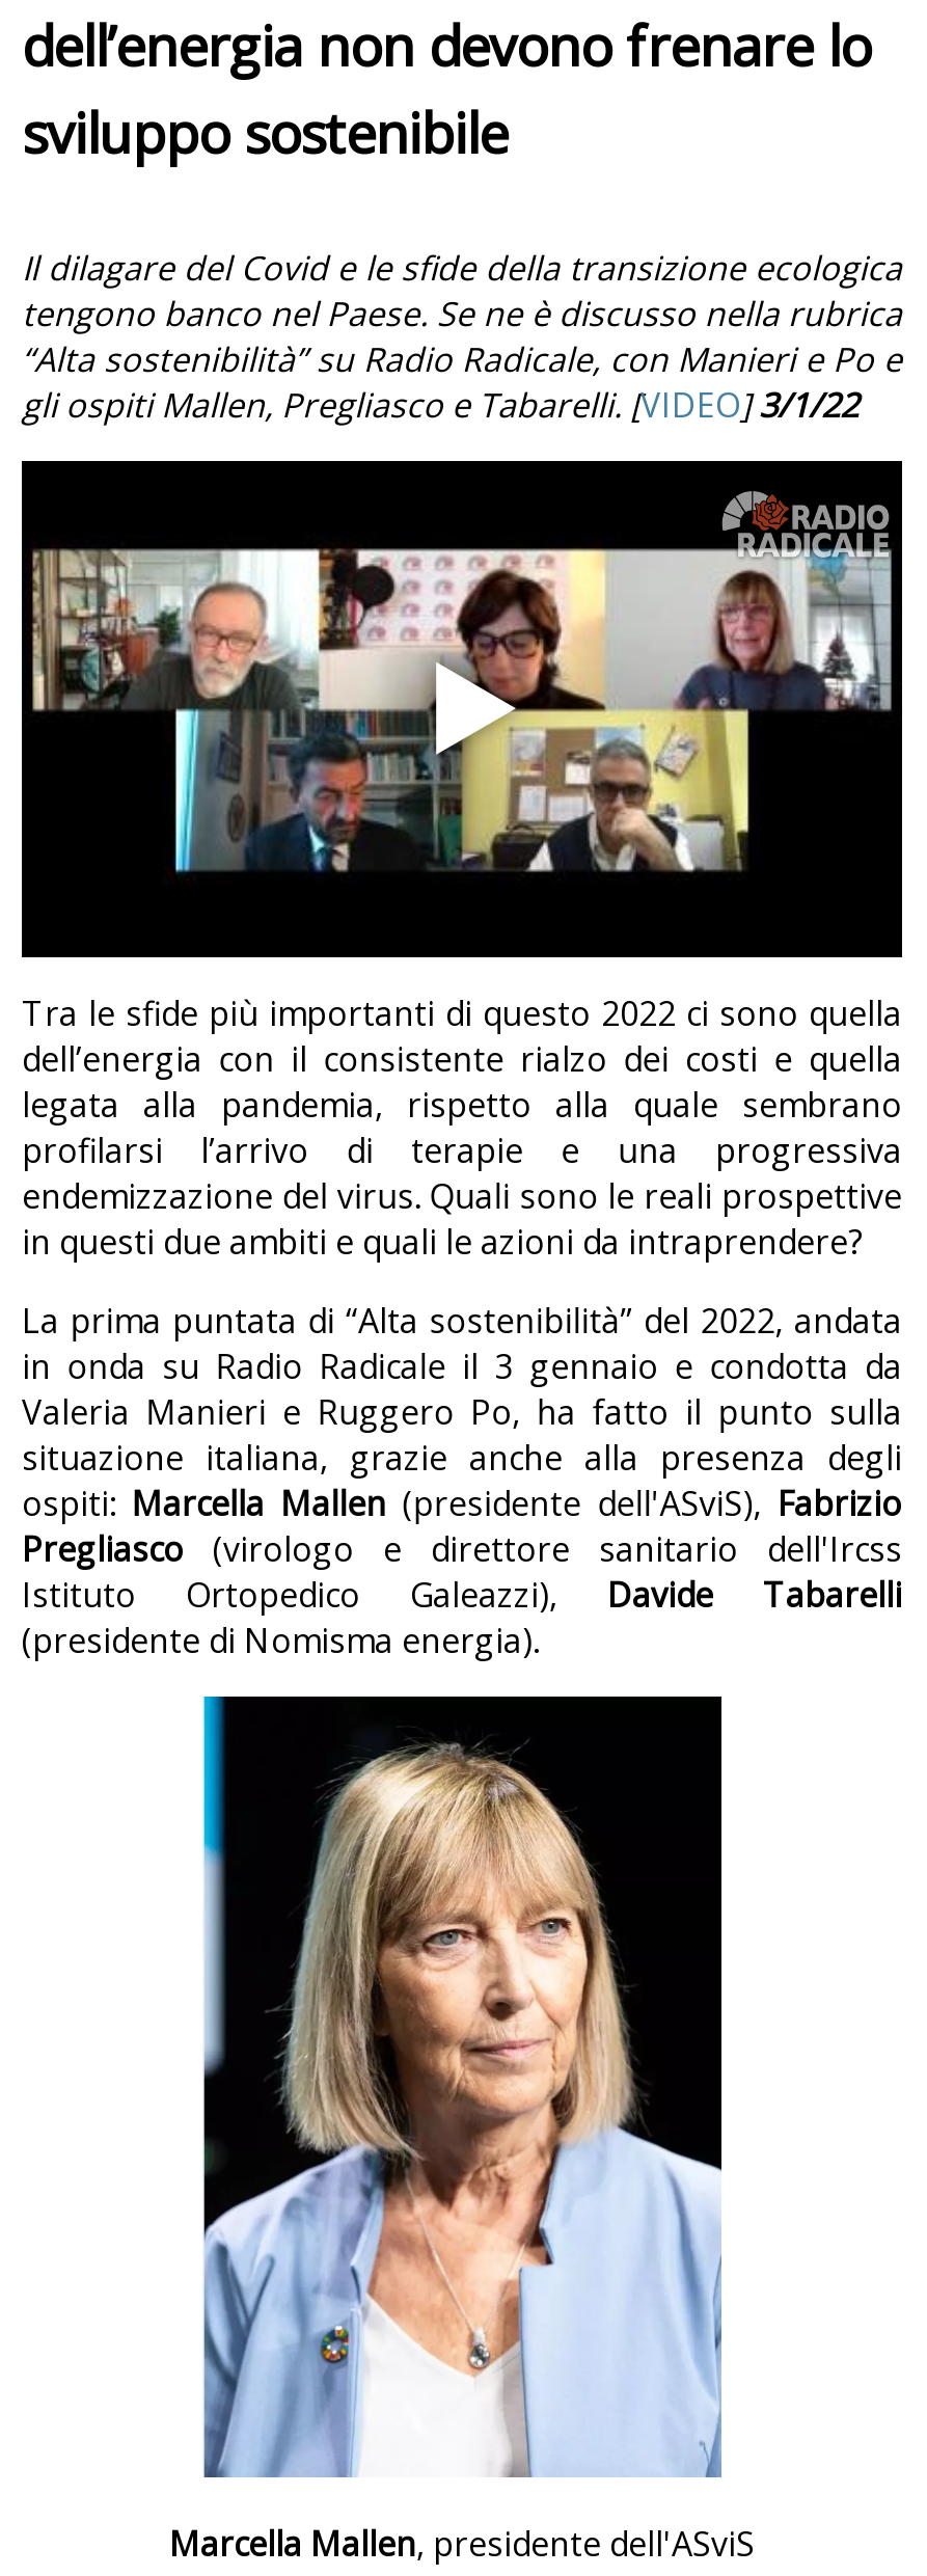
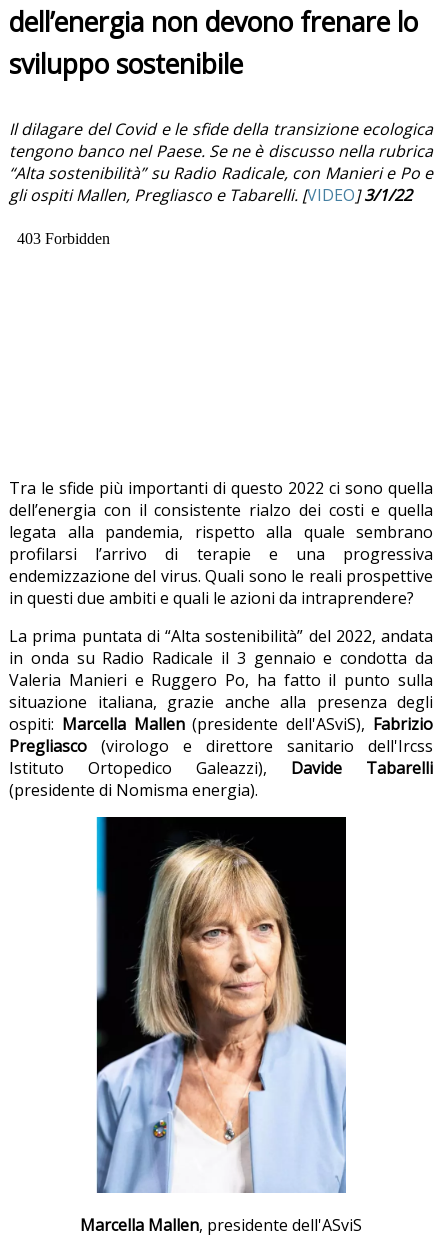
[20,459,904,959] [image] -> none

